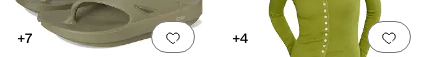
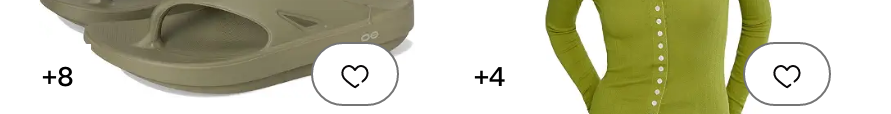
[16,30,31,47] +7 -> [41,60,73,94] +8

